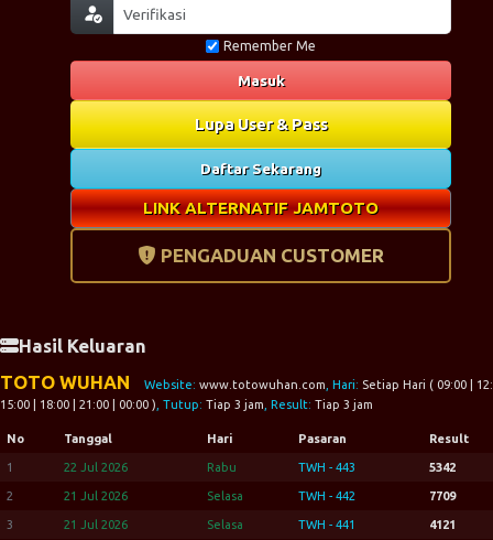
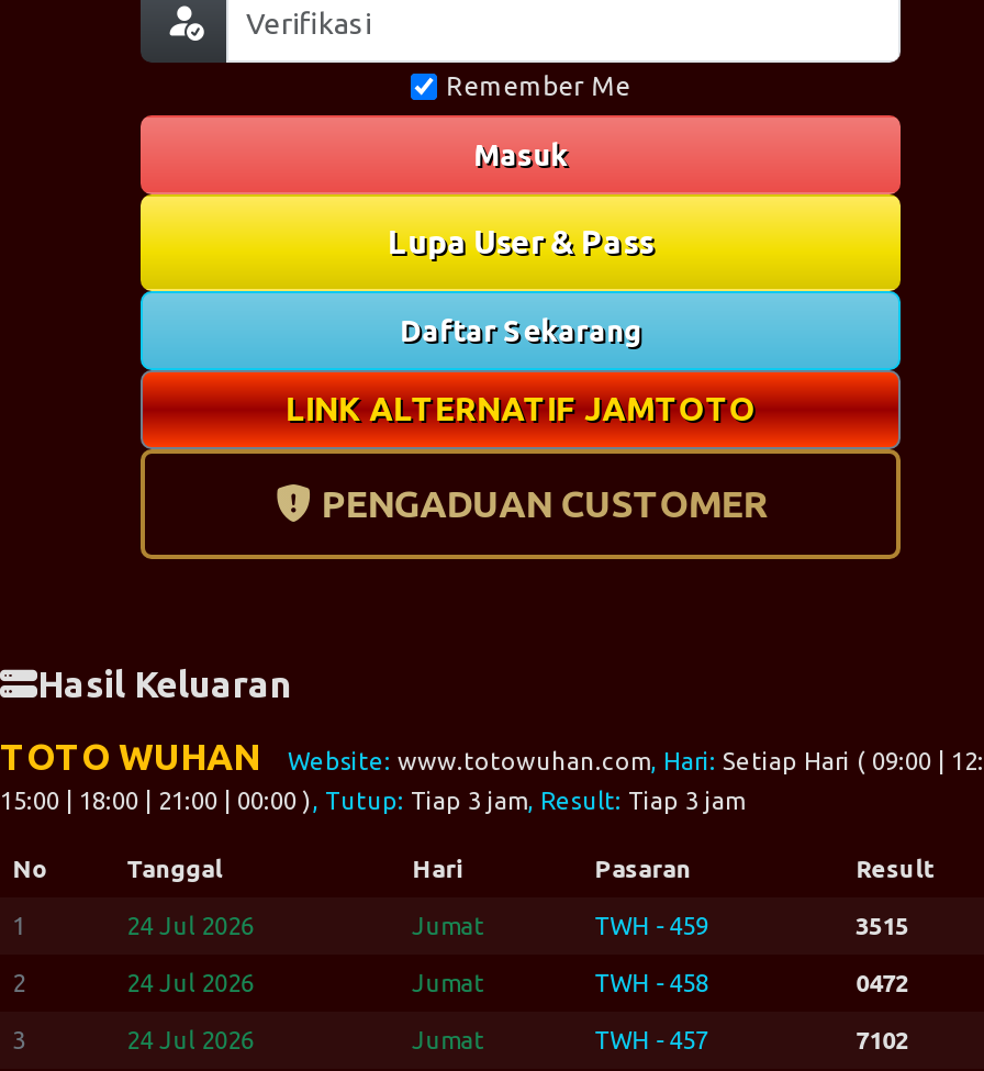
[63,460,455,474] 22 Jul 2026 | Rabu | TWH - 443 | 5342 -> [127,912,908,939] 24 Jul 2026 | Jumat | TWH - 459 | 3515
[63,489,455,502] 21 Jul 2026 | Selasa | TWH - 442 | 7709 -> [127,969,908,996] 24 Jul 2026 | Jumat | TWH - 458 | 0472
[63,518,455,531] 21 Jul 2026 | Selasa | TWH - 441 | 4121 -> [127,1026,908,1053] 24 Jul 2026 | Jumat | TWH - 457 | 7102

